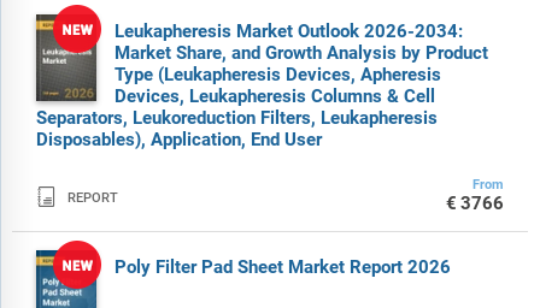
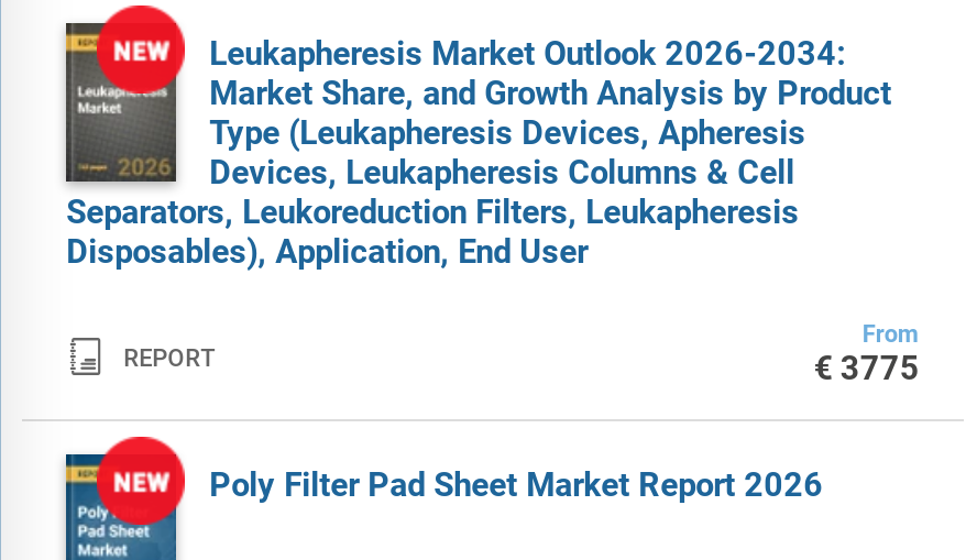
[460,192,504,214] €3766 -> [840,349,920,388] €3775

